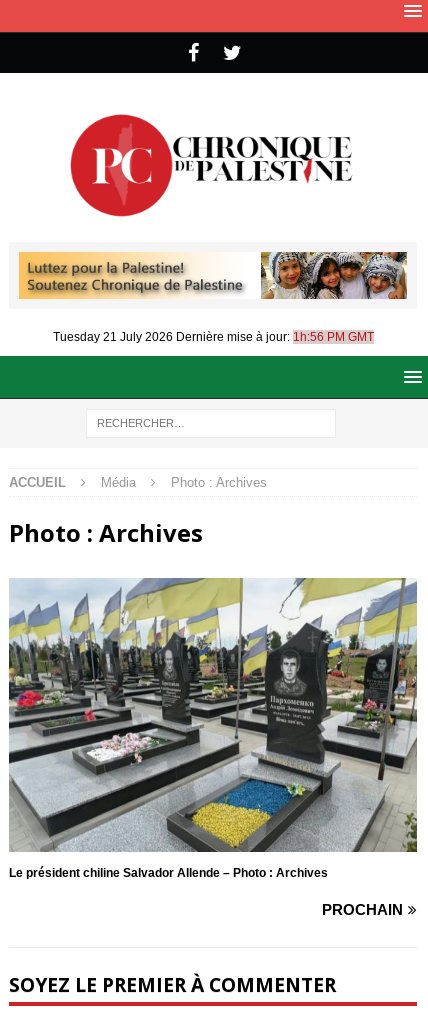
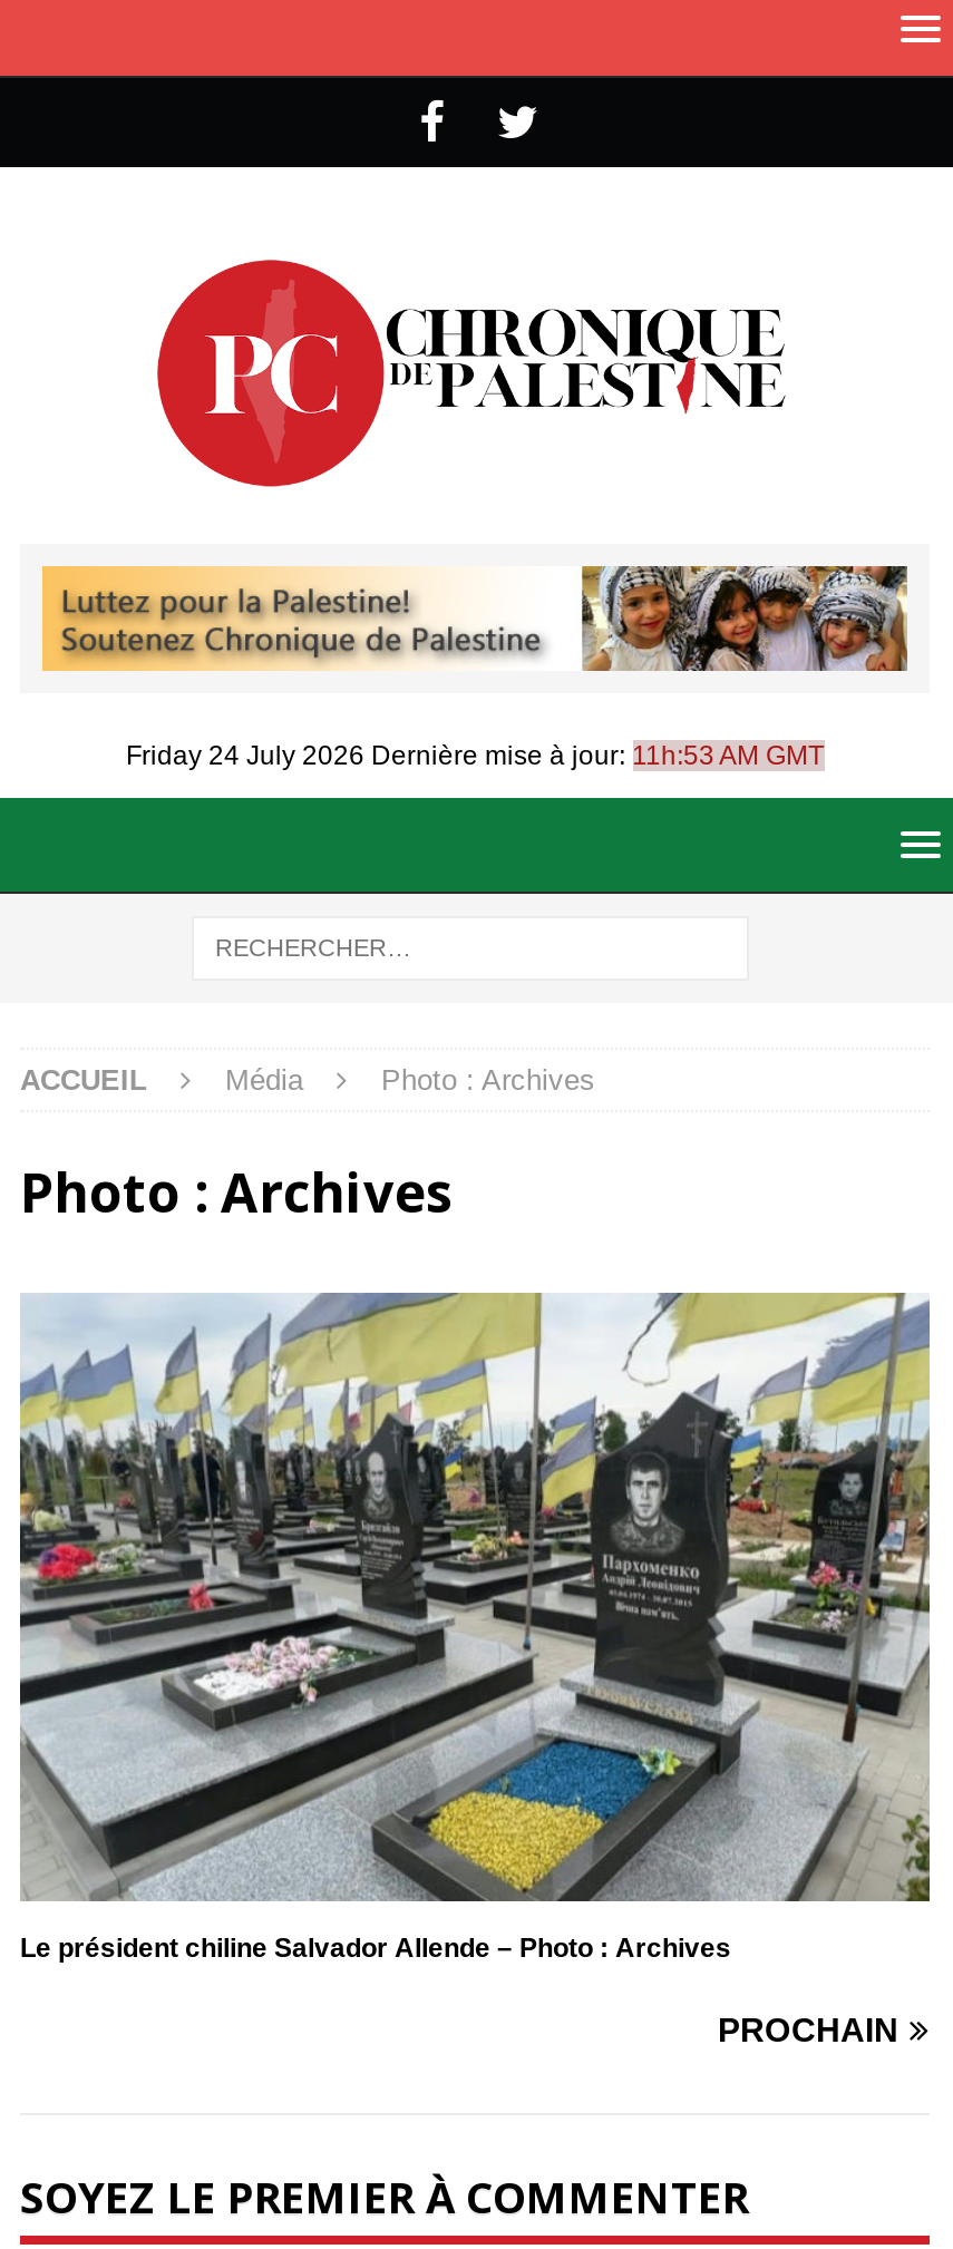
[52,330,373,344] Tuesday 21 July 2026 Dernière mise à jour: 1h:56 PM GMT -> [126,739,824,771] Friday 24 July 2026 Dernière mise à jour: 11h:53 AM GMT

